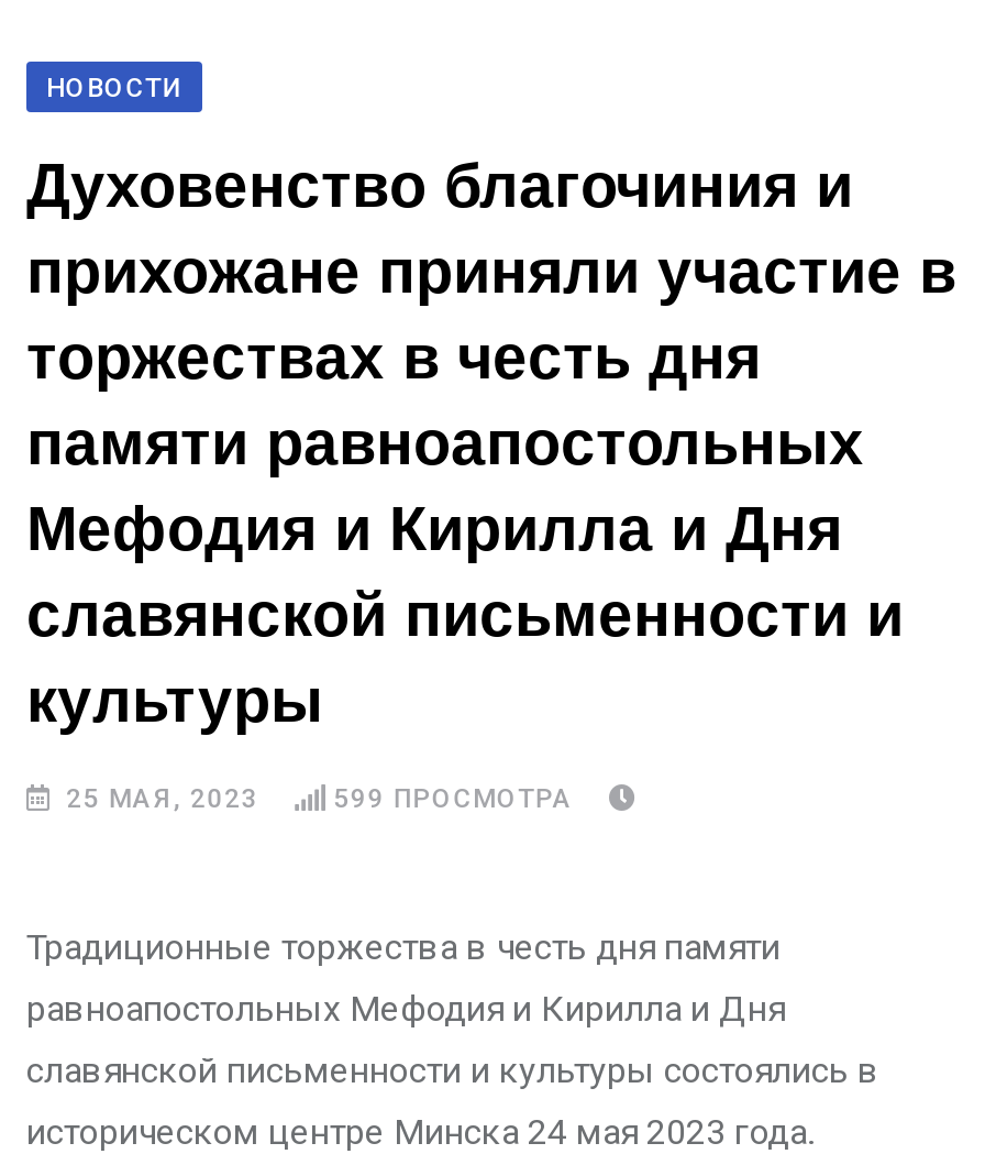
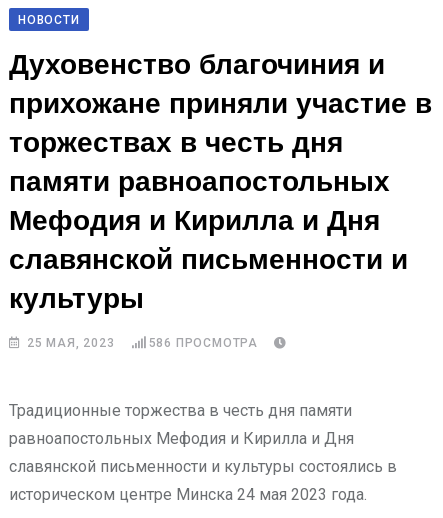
[333,782,574,813] 599 ПРОСМОТРА -> [149,335,258,349] 586 ПРОСМОТРА

